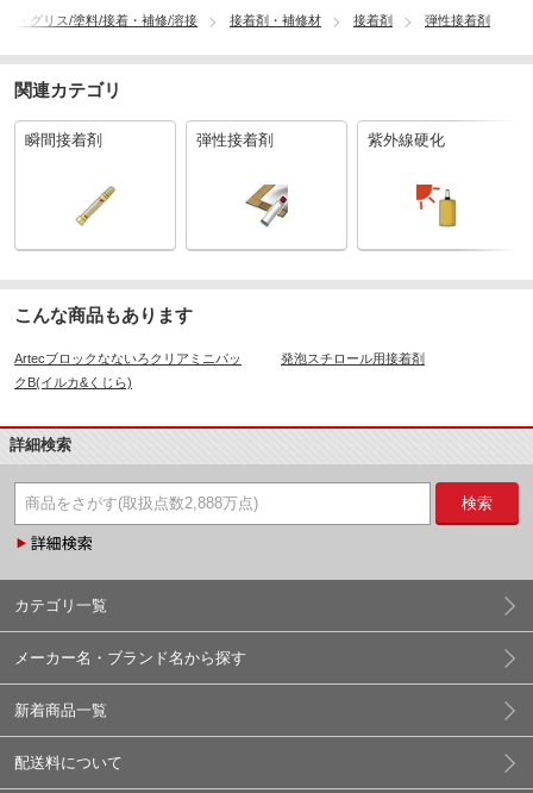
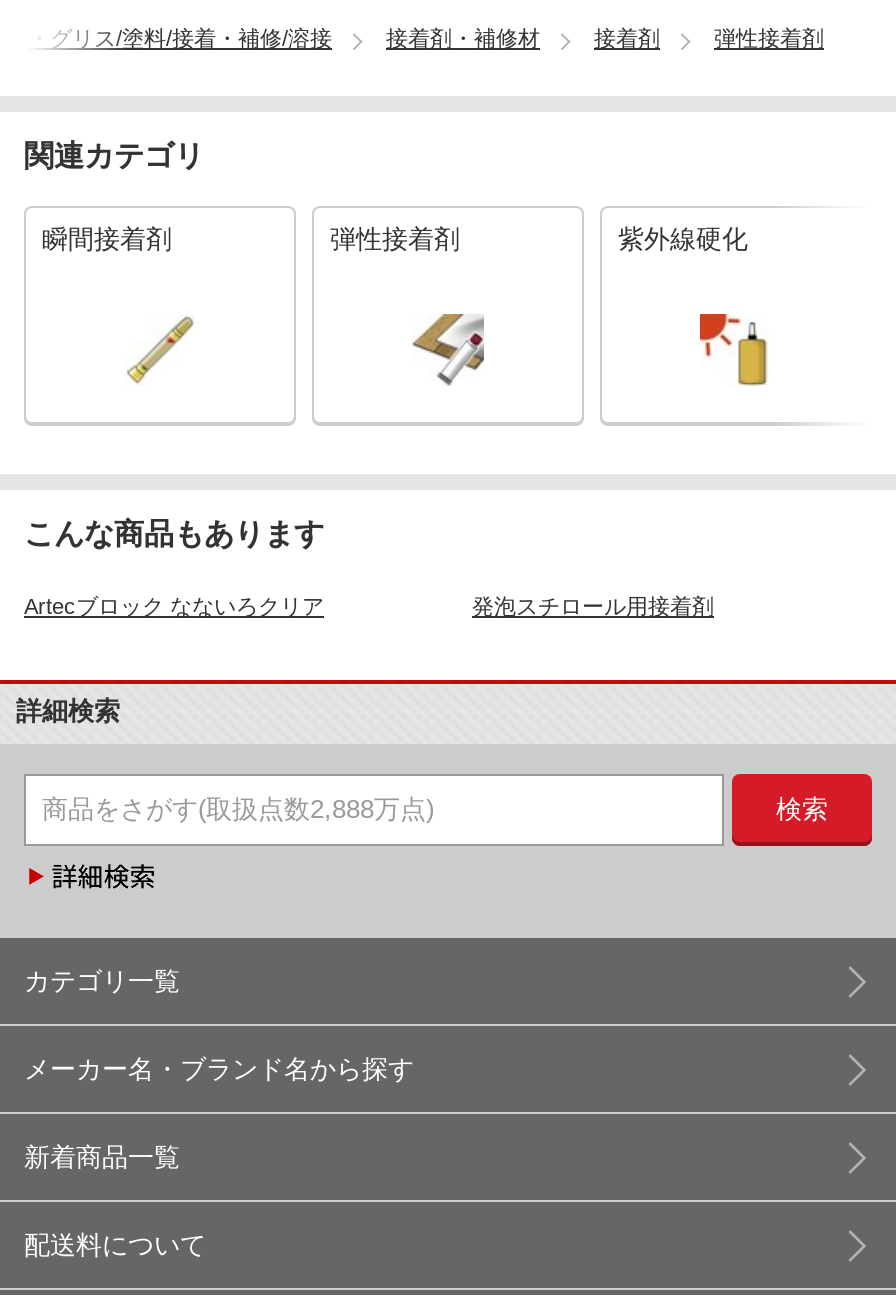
[14,351,242,390] Artecブロックなないろクリアミニパッ | クB(イルカ&くじら) -> [24,594,324,618] Artecブロック なないろクリア

